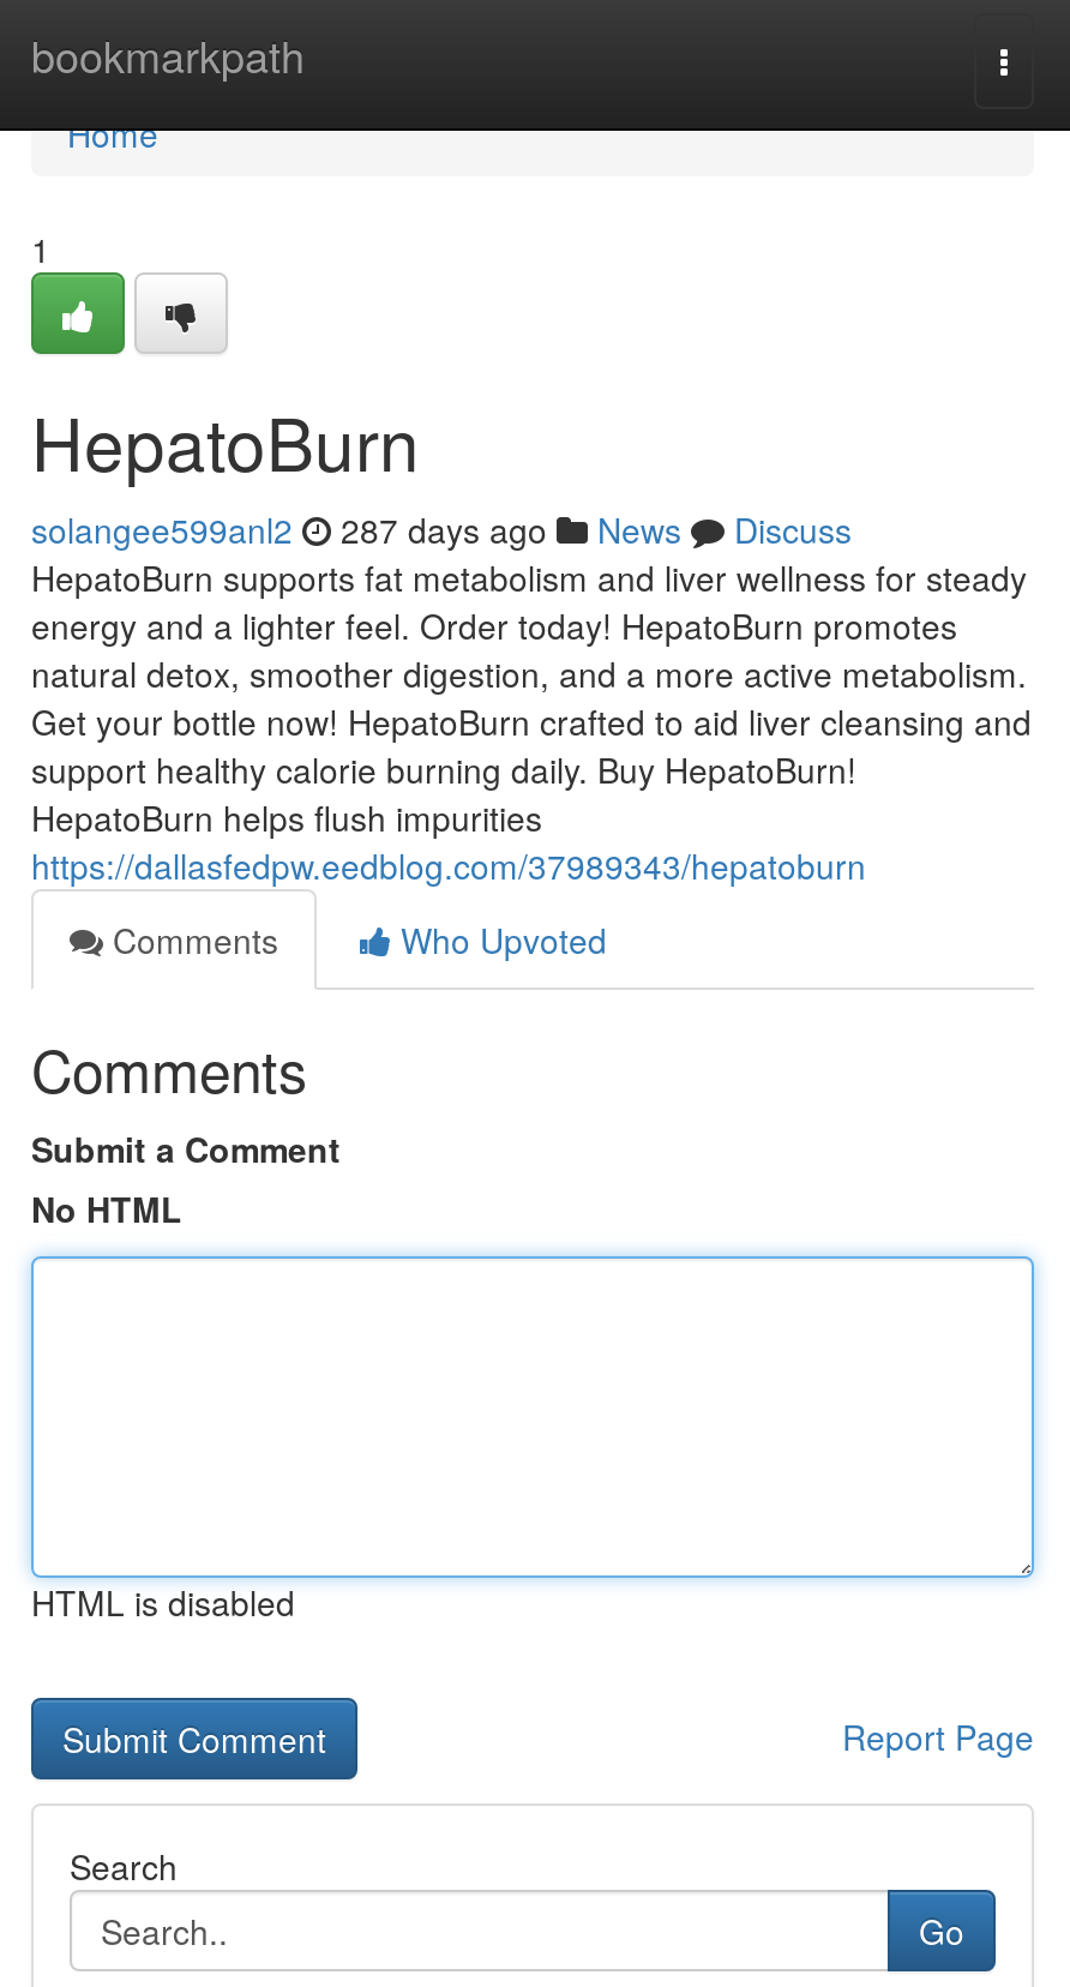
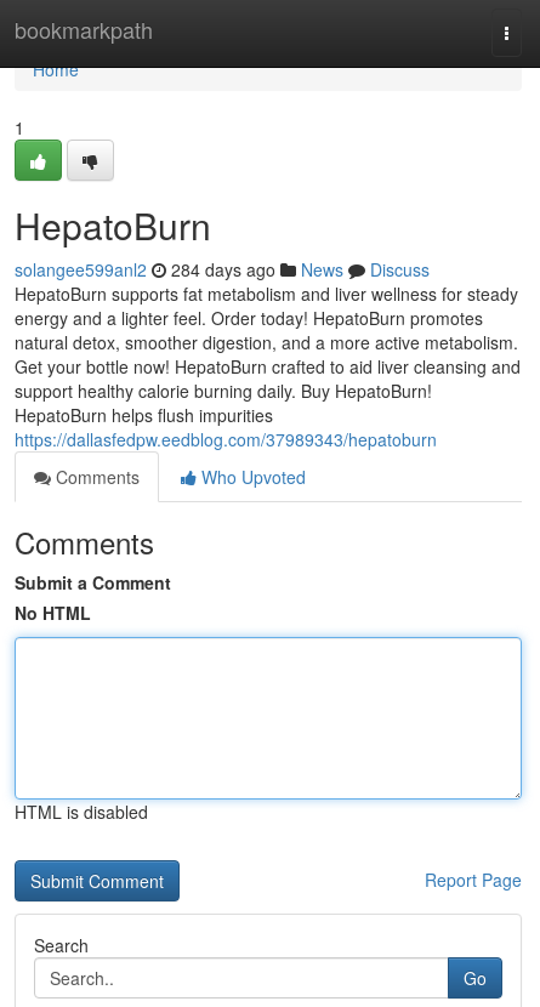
[31,505,852,553] solangee599anl2 287 days ago News Discuss -> [15,257,430,281] solangee599anl2 284 days ago News Discuss

